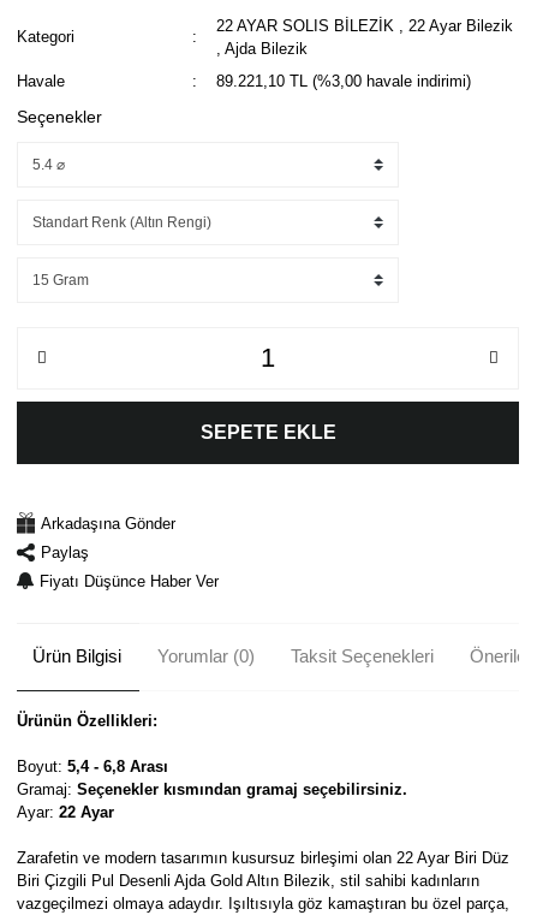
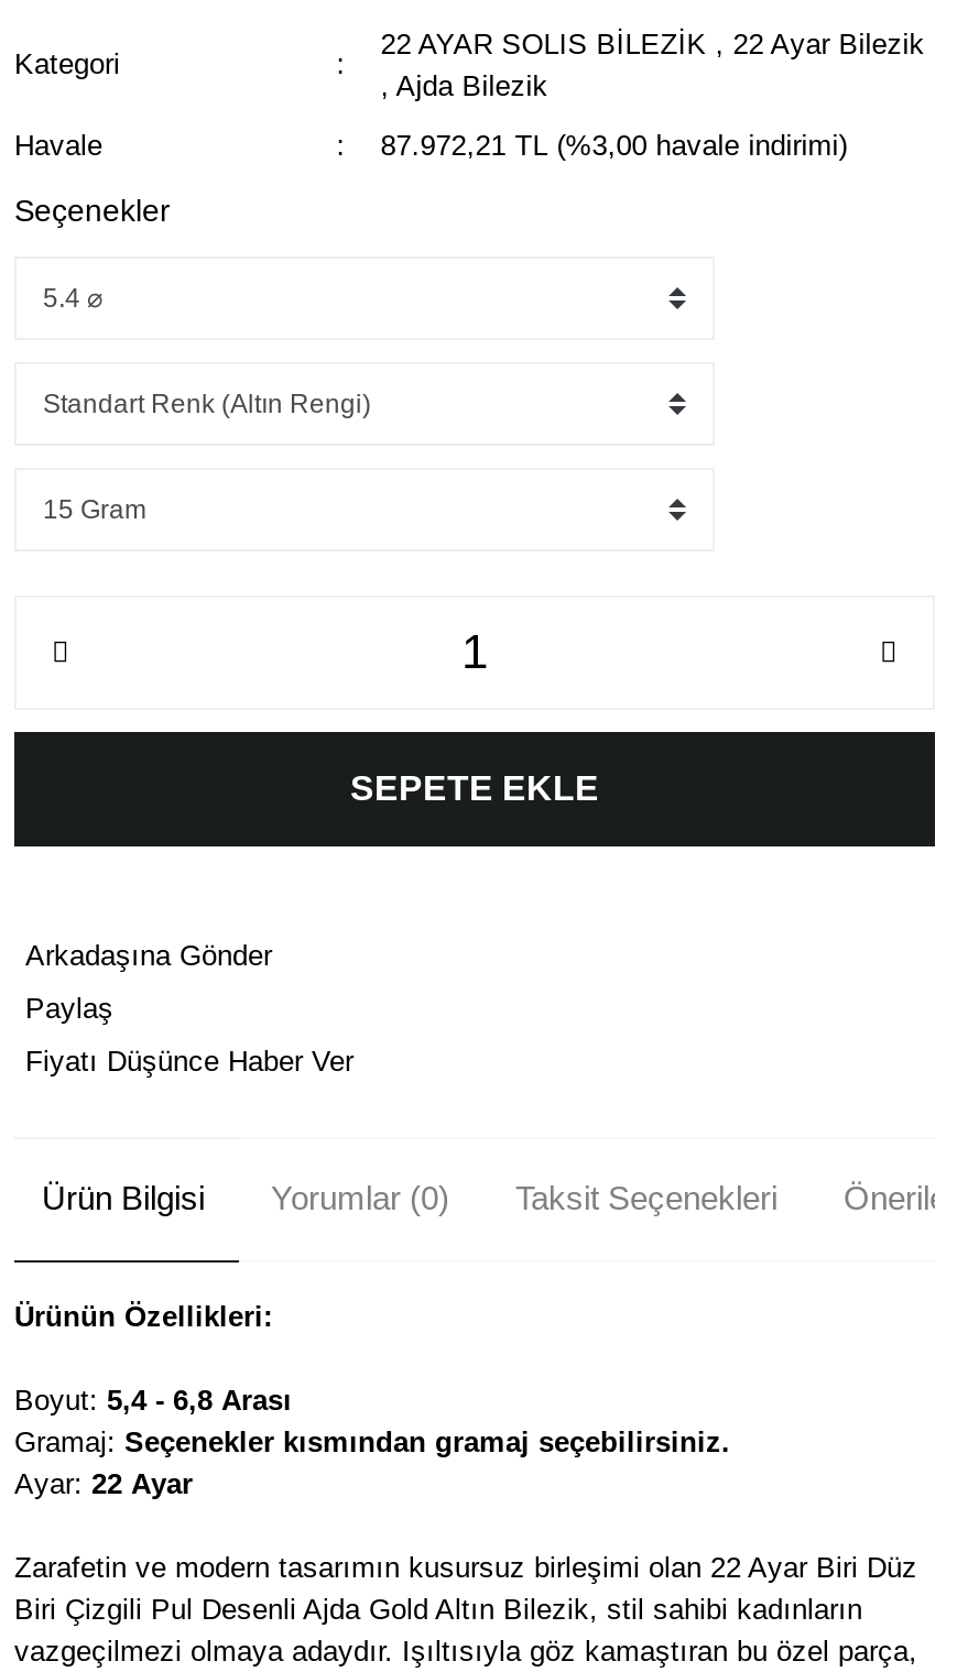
[217,72,471,90] 89.221,10 TL (%3,00 havale indirimi) -> [381,128,848,161] 87.972,21 TL (%3,00 havale indirimi)

